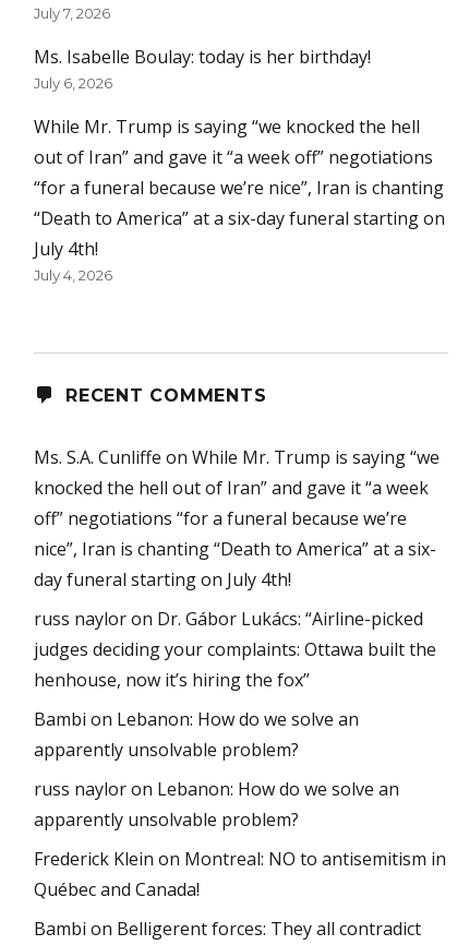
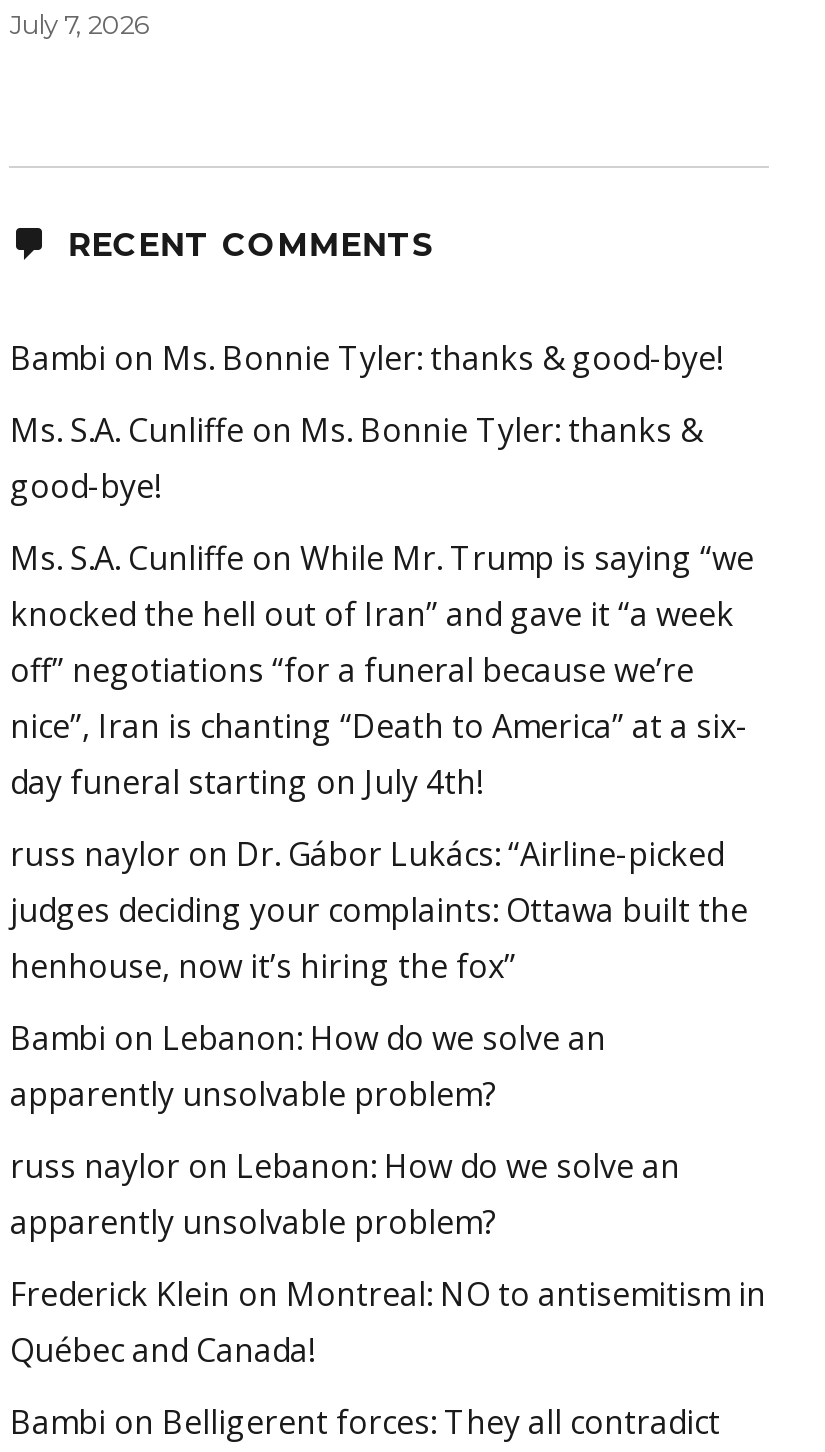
[34,45,446,284] Ms. Isabelle Boulay: today is her birthday! | July 6, 2026 | While Mr. Trump is saying “we knocked the hell | out of Iran” and gave it “a week off” negotiations | “for a funeral because we’re nice”, Iran is chanting | “Death to America” at a six-day funeral starting on | July 4th! | July 4, 2026 -> none
moved [66,385,267,406] -> [67,226,436,264]: RECENT COMMENTS
none -> [10,336,722,508] Bambi on Ms. Bonnie Tyler: thanks & good-bye! | Ms. S.A. Cunliffe on Ms. Bonnie Tyler: thanks & | good-bye!

